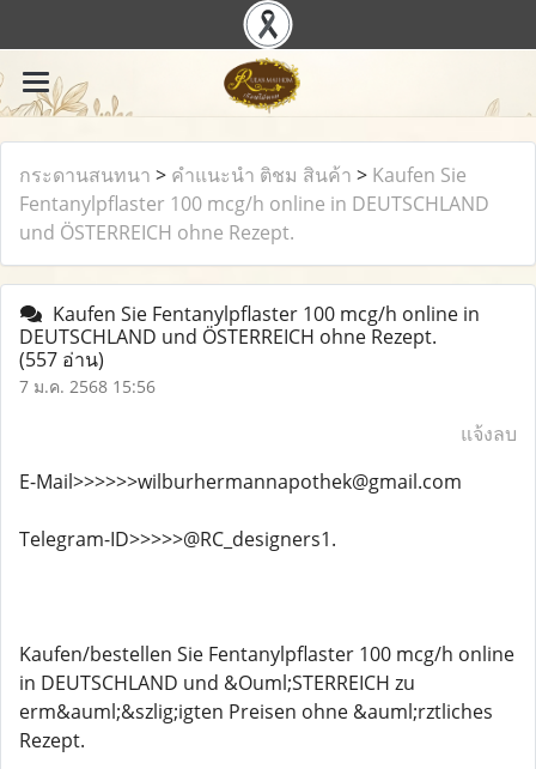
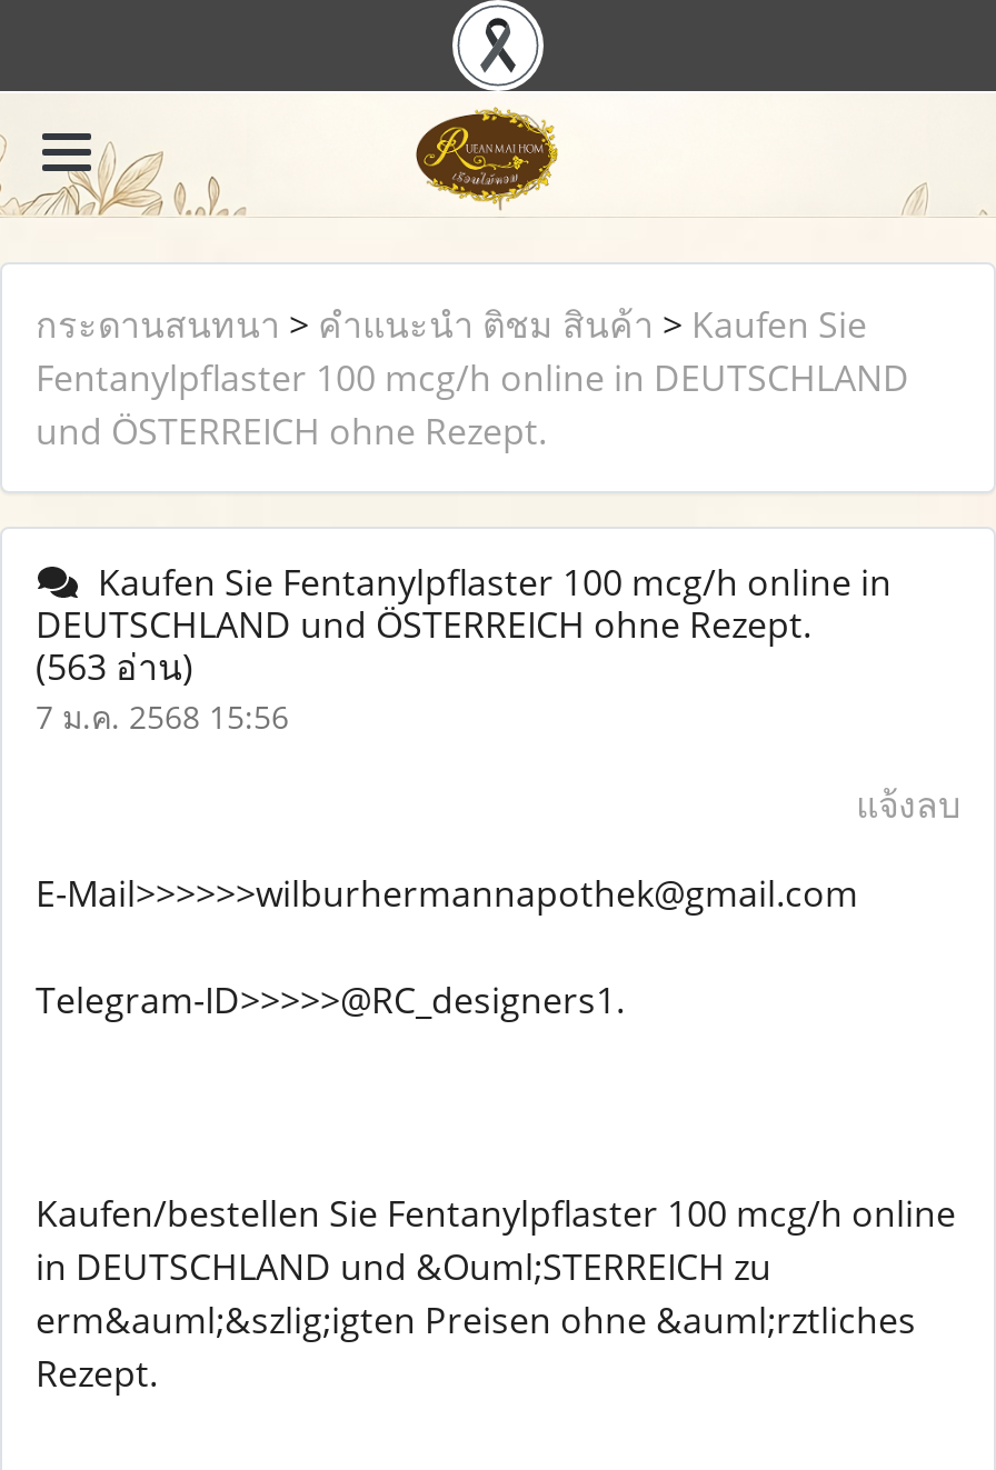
[19,346,104,373] (557 อ่าน) -> [36,642,193,691] (563 อ่าน)

